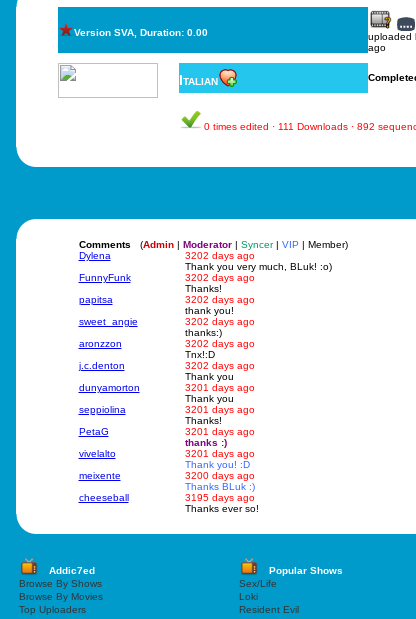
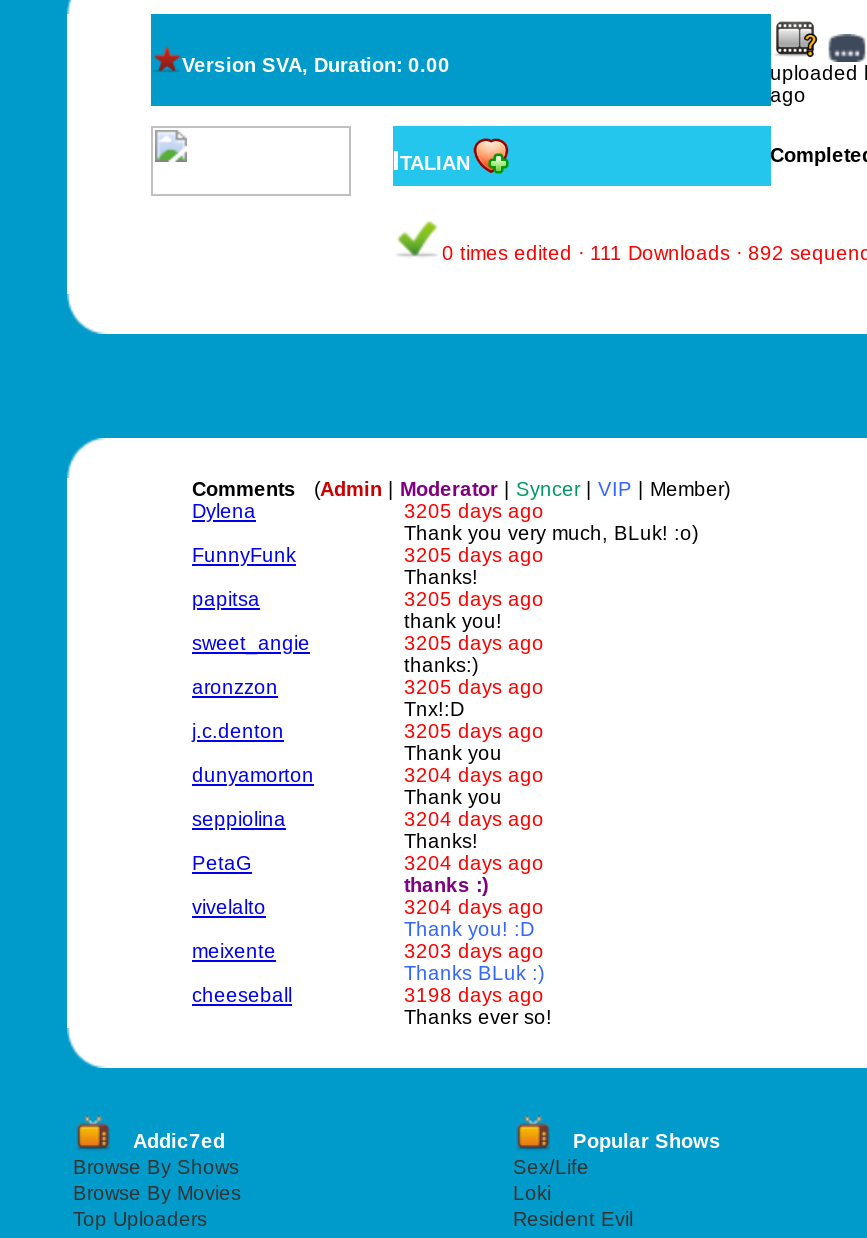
[184,250,254,261] 3202 days ago -> [404,500,544,522] 3205 days ago
[184,272,254,283] 3202 days ago -> [404,544,544,566] 3205 days ago
[184,294,254,305] 3202 days ago -> [404,588,544,610] 3205 days ago
[184,316,254,327] 3202 days ago -> [404,632,544,654] 3205 days ago
[184,338,254,349] 3202 days ago -> [404,676,544,698] 3205 days ago
[184,360,254,371] 3202 days ago -> [404,720,544,742] 3205 days ago
[184,382,254,393] 3201 days ago -> [404,764,544,786] 3204 days ago
[184,404,254,415] 3201 days ago -> [404,808,544,830] 3204 days ago
[184,426,254,437] 3201 days ago -> [404,852,544,874] 3204 days ago
[184,448,254,459] 3201 days ago -> [404,896,544,918] 3204 days ago
[184,470,254,481] 3200 days ago -> [404,940,544,962] 3203 days ago
[184,492,254,503] 3195 days ago -> [404,984,544,1006] 3198 days ago

